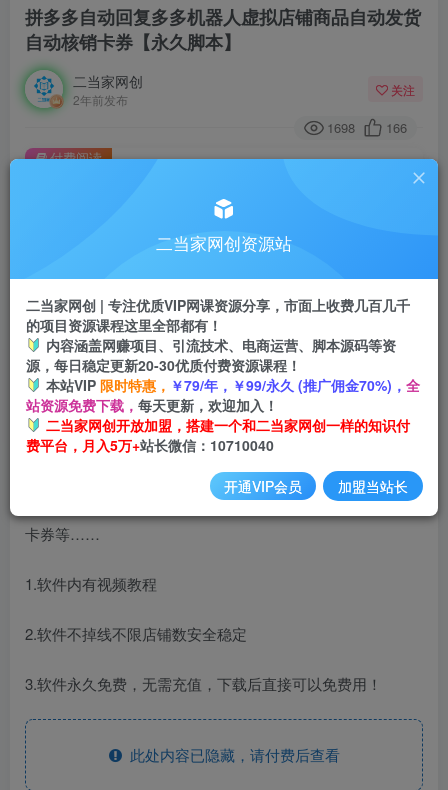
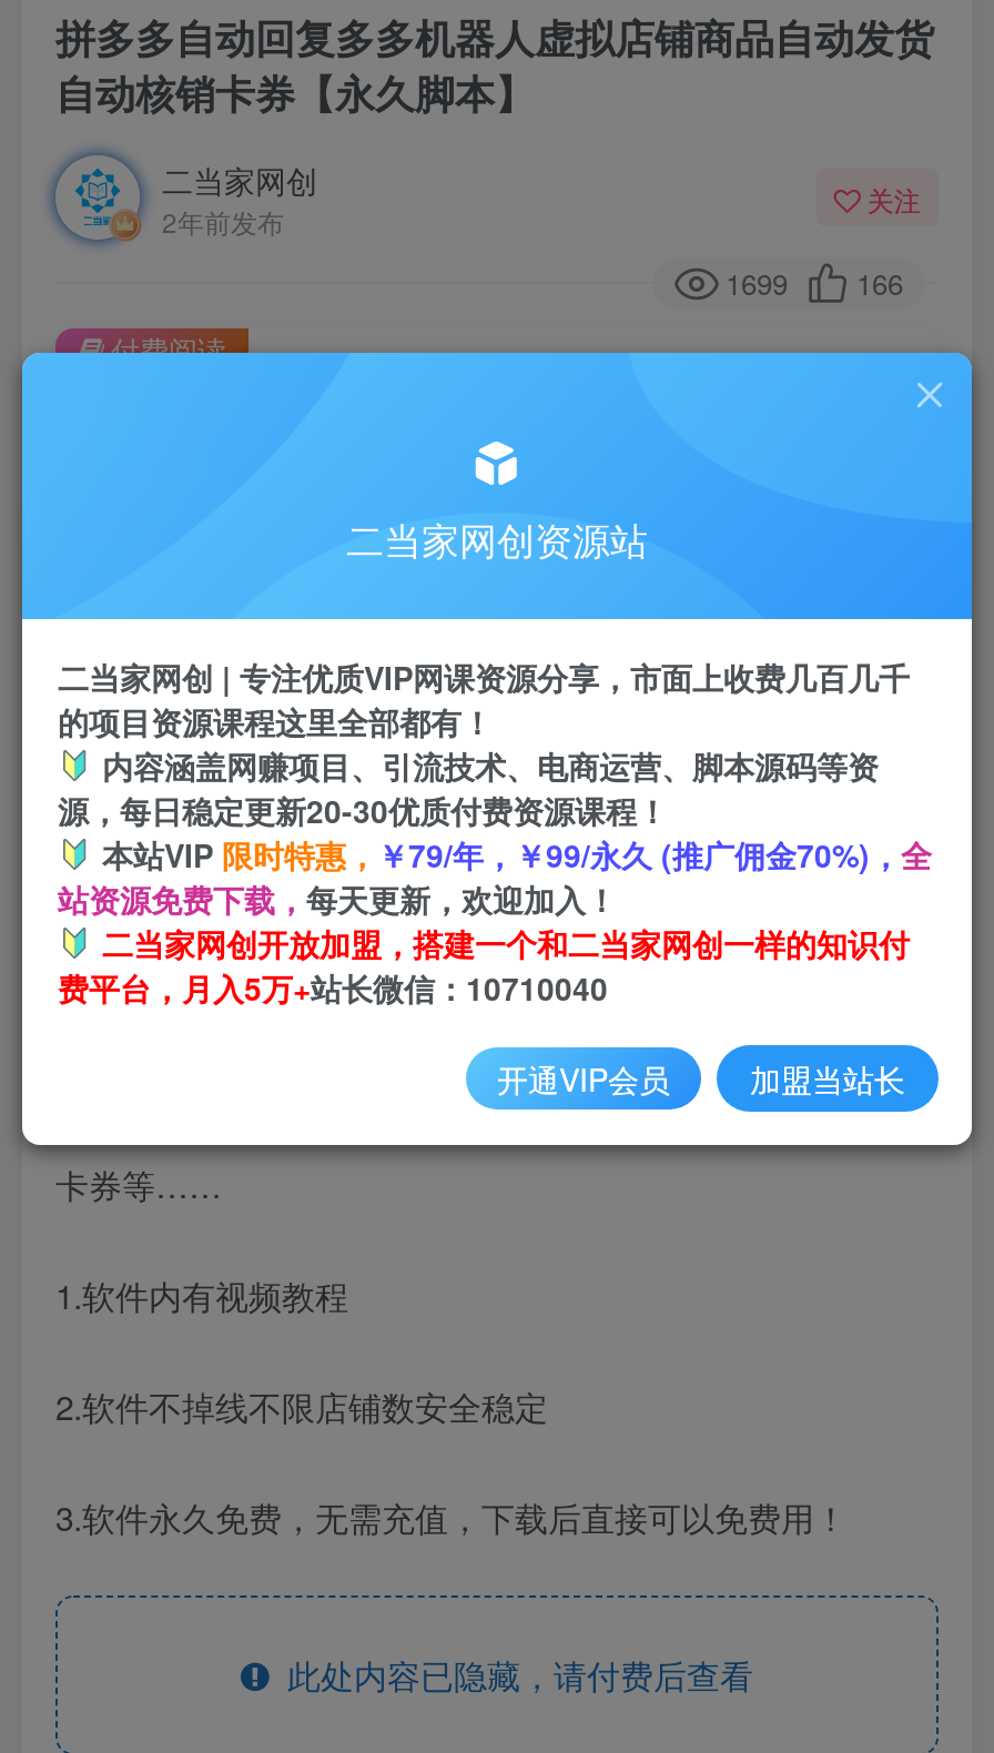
[327,118,407,137] 1698 166 -> [726,262,903,304] 1699 166

